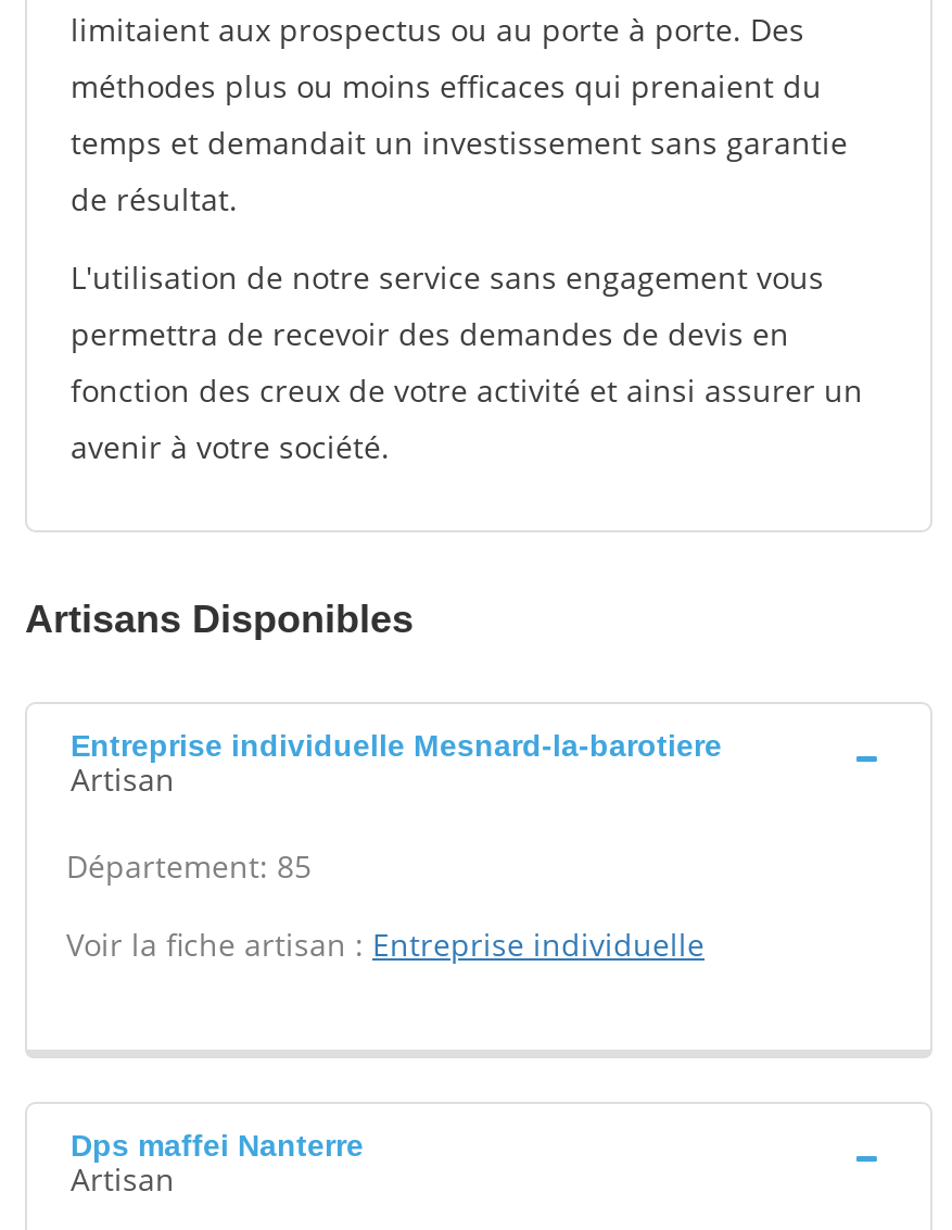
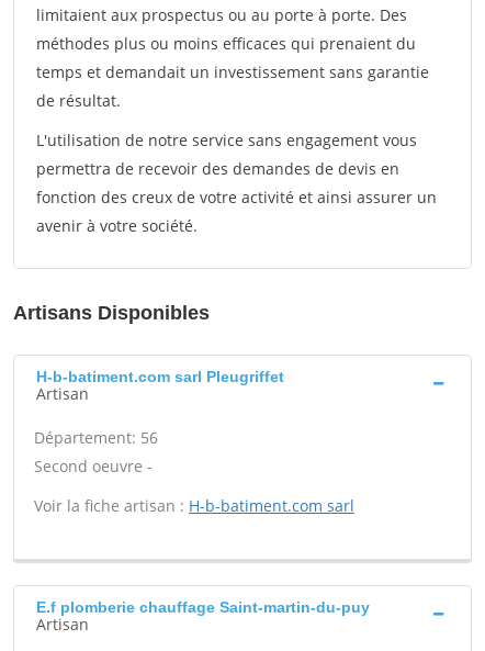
[71,728,722,763] Entreprise individuelle Mesnard-la-barotiere -> [36,368,284,385] H-b-batiment.com sarl Pleugriffet
[66,845,312,887] Département: 85 -> [34,427,158,476] Département: 56 | Second oeuvre -
[66,924,705,965] Voir la fiche artisan : Entreprise individuelle -> [34,495,354,516] Voir la fiche artisan : H-b-batiment.com sarl
[71,1128,364,1163] Dps maffei Nanterre -> [36,598,370,616] E.f plomberie chauffage Saint-martin-du-puy

